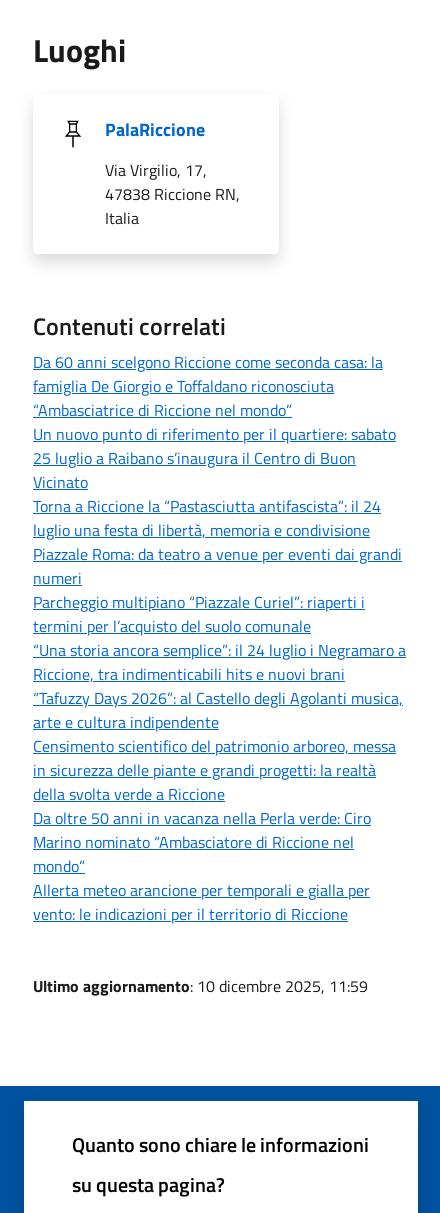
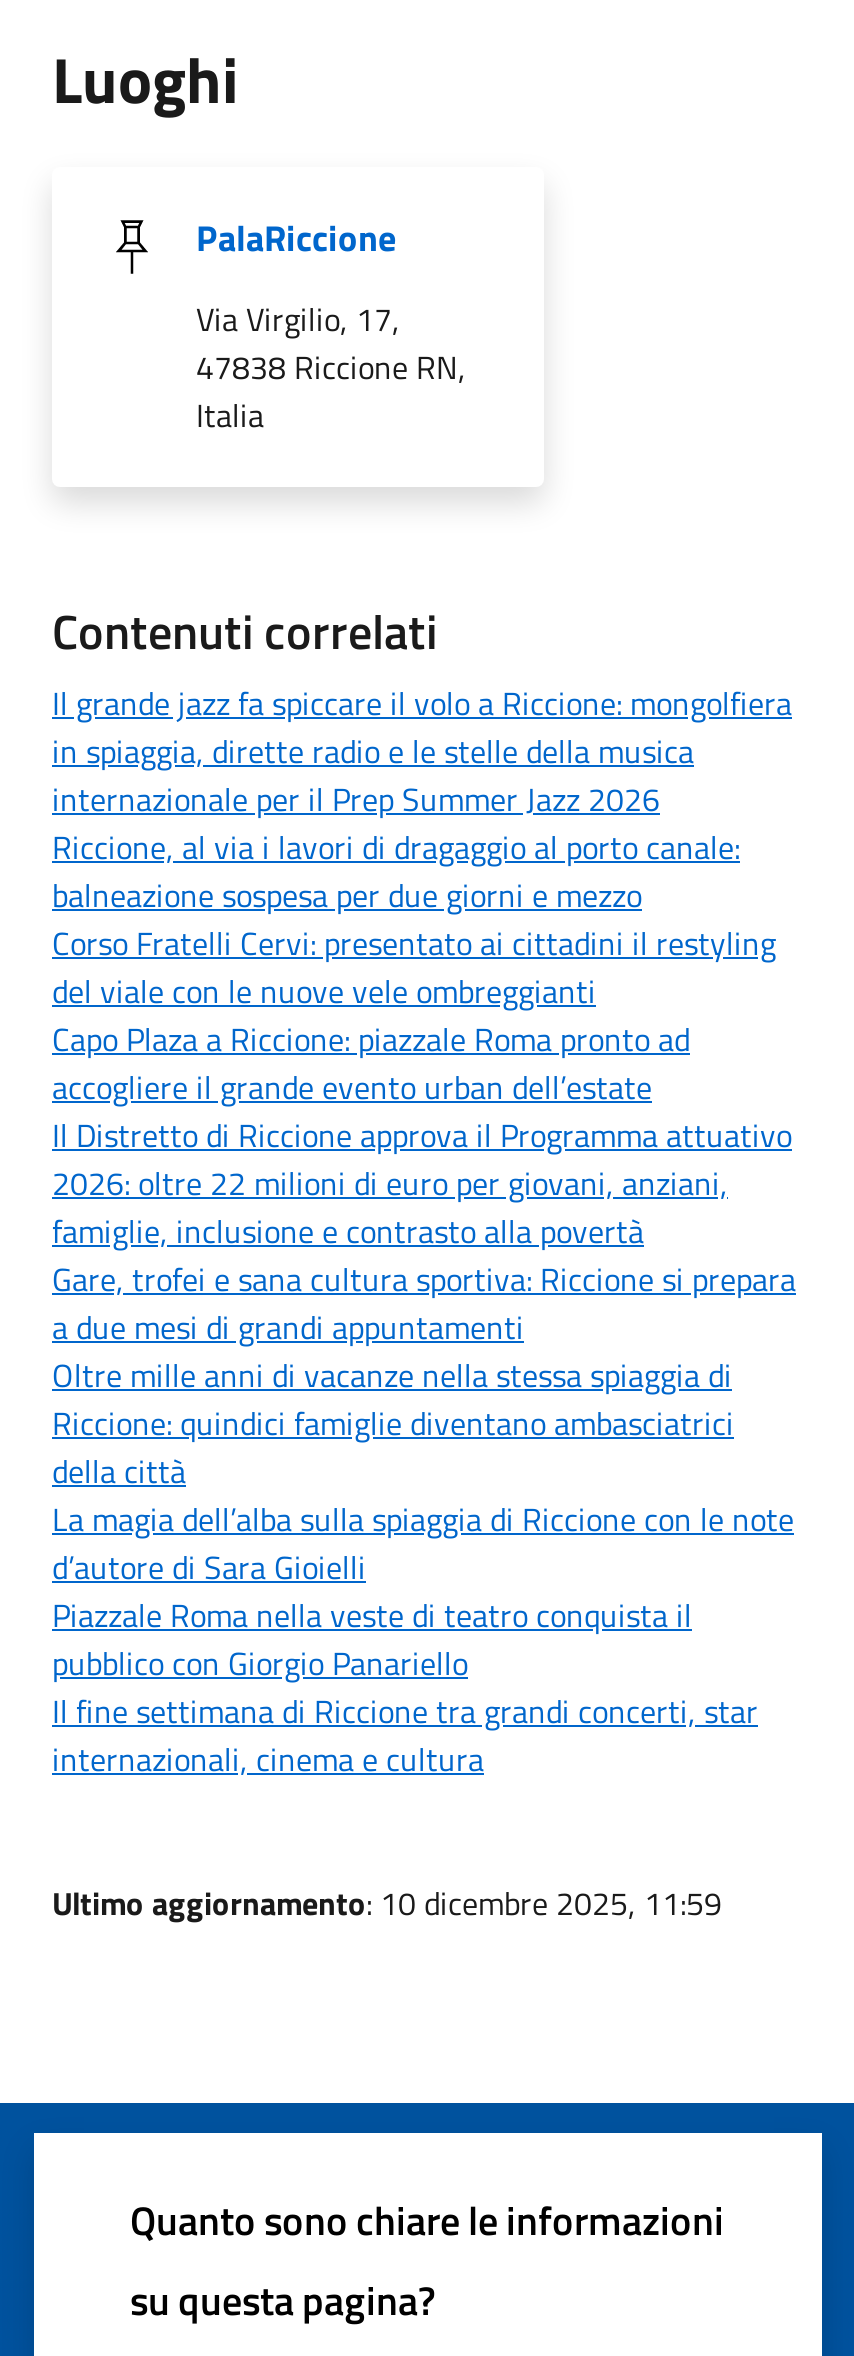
[33,350,406,926] Da 60 anni scelgono Riccione come seconda casa: la | famiglia De Giorgio e Toffaldano riconosciuta | “Ambasciatrice di Riccione nel mondo” | Un nuovo punto di riferimento per il quartiere: sabato | 25 luglio a Raibano s’inaugura il Centro di Buon | Vicinato | Torna a Riccione la “Pastasciutta antifascista”: il 24 | luglio una festa di libertà, memoria e condivisione | Piazzale Roma: da teatro a venue per eventi dai grandi | numeri | Parcheggio multipiano “Piazzale Curiel”: riaperti i | termini per l’acquisto del suolo comunale | “Una storia ancora semplice”: il 24 luglio i Negramaro a | Riccione, tra indimenticabili hits e nuovi brani | “Tafuzzy Days 2026”: al Castello degli Agolanti musica, | arte e cultura indipendente | Censimento scientifico del patrimonio arboreo, messa | in sicurezza delle piante e grandi progetti: la realtà | della svolta verde a Riccione | Da oltre 50 anni in vacanza nella Perla verde: Ciro | Marino nominato “Ambasciatore di Riccione nel | mondo” | Allerta meteo arancione per temporali e gialla per | vento: le indicazioni per il territorio di Riccione -> [52,678,796,1782] Il grande jazz fa spiccare il volo a Riccione: mongolfiera | in spiaggia, dirette radio e le stelle della musica | internazionale per il Prep Summer Jazz 2026 | Riccione, al via i lavori di dragaggio al porto canale: | balneazione sospesa per due giorni e mezzo | Corso Fratelli Cervi: presentato ai cittadini il restyling | del viale con le nuove vele ombreggianti | Capo Plaza a Riccione: piazzale Roma pronto ad | accogliere il grande evento urban dell’estate | Il Distretto di Riccione approva il Programma attuativo | 2026: oltre 22 milioni di euro per giovani, anziani, | famiglie, inclusione e contrasto alla povertà | Gare, trofei e sana cultura sportiva: Riccione si prepara | a due mesi di grandi appuntamenti | Oltre mille anni di vacanze nella stessa spiaggia di | Riccione: quindici famiglie diventano ambasciatrici | della città | La magia dell’alba sulla spiaggia di Riccione con le note | d’autore di Sara Gioielli | Piazzale Roma nella veste di teatro conquista il | pubblico con Giorgio Panariello | Il fine settimana di Riccione tra grandi concerti, star | internazionali, cinema e cultura

